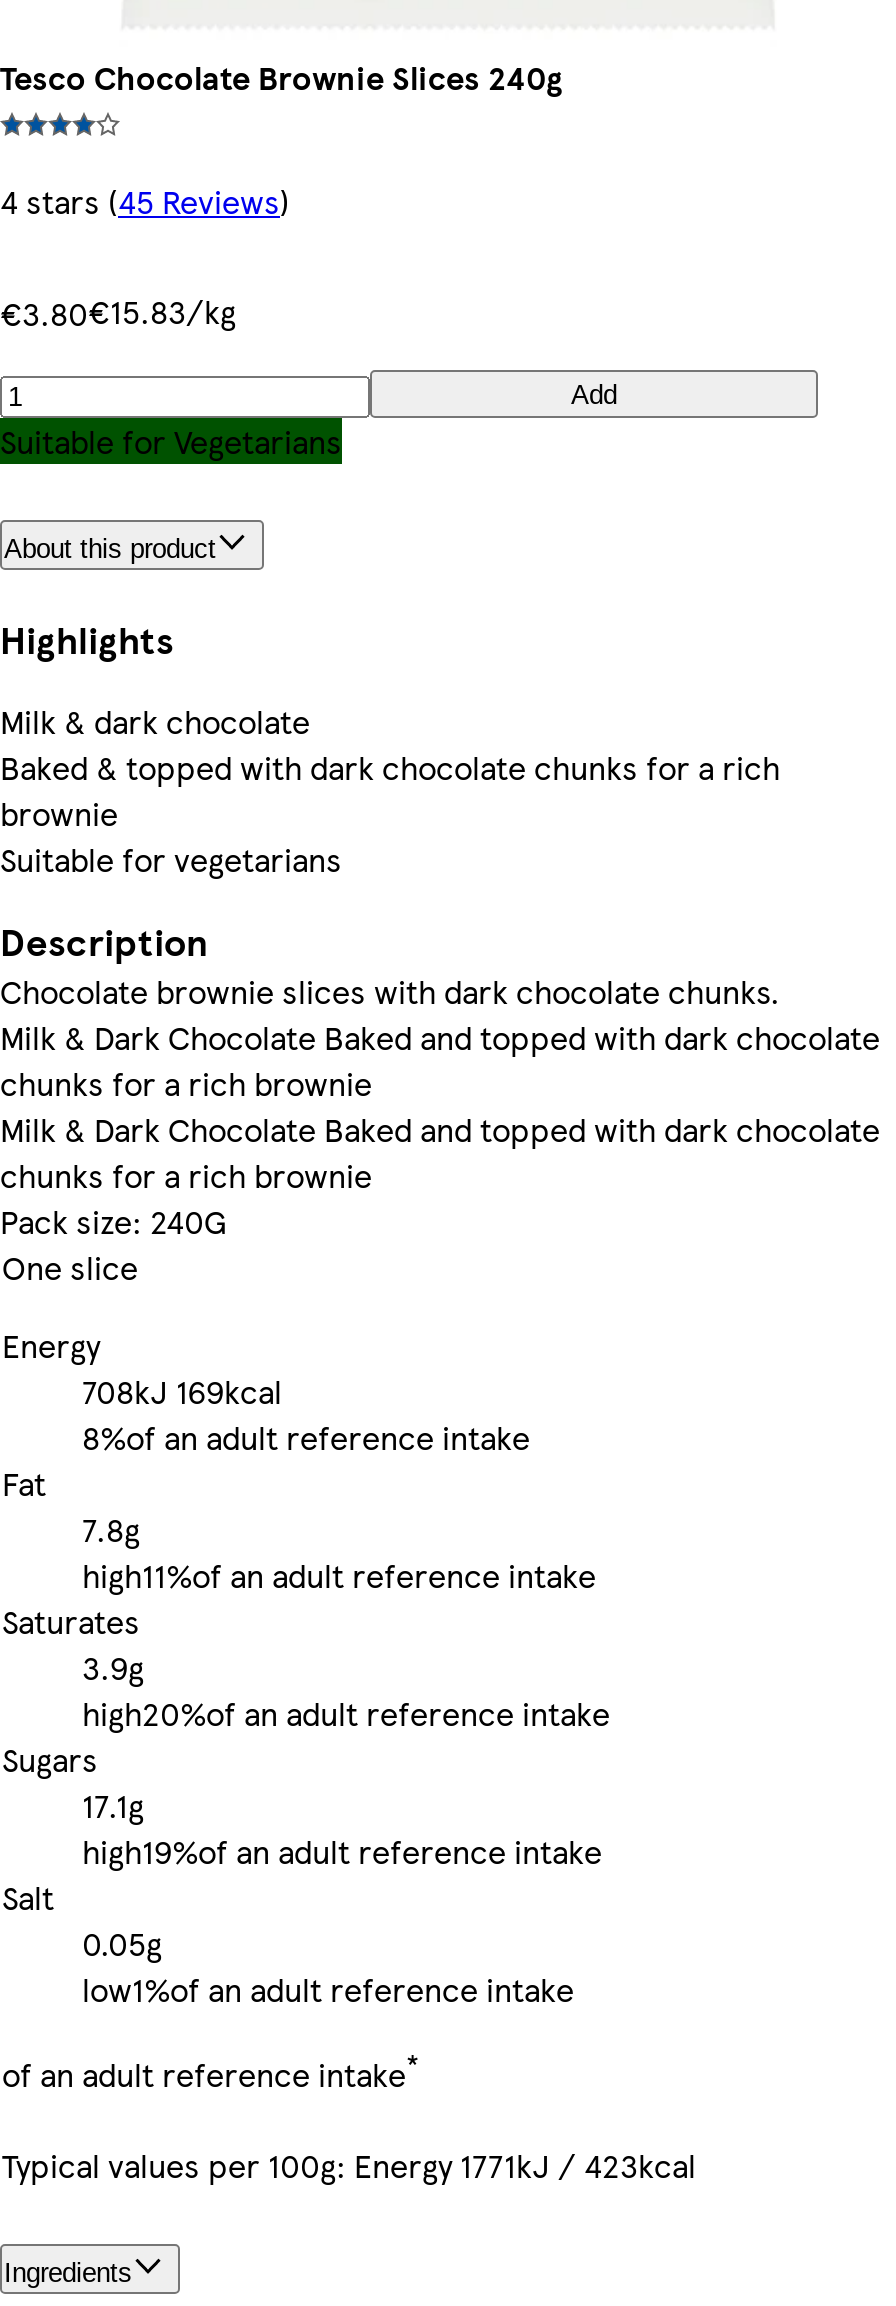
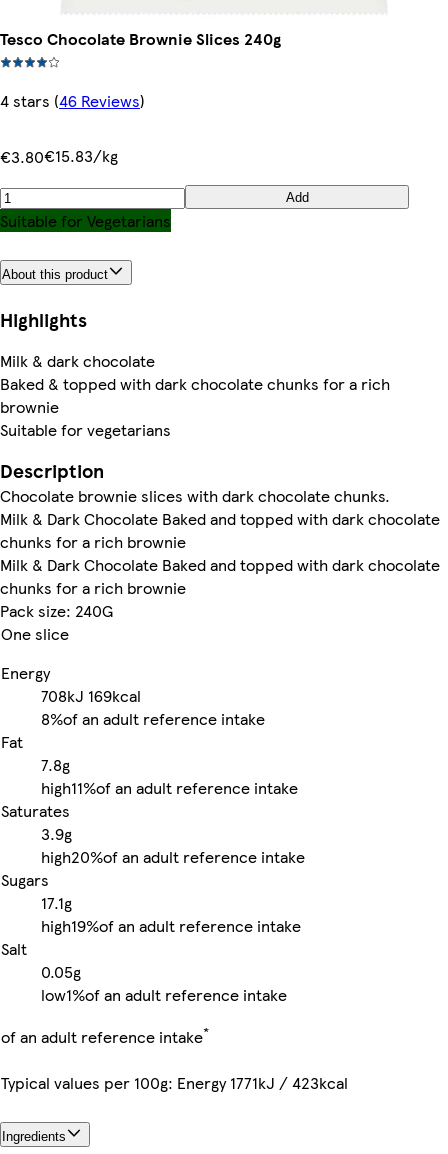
[0,178,290,224] 4 stars (45 Reviews) -> [0,89,145,112] 4 stars (46 Reviews)

